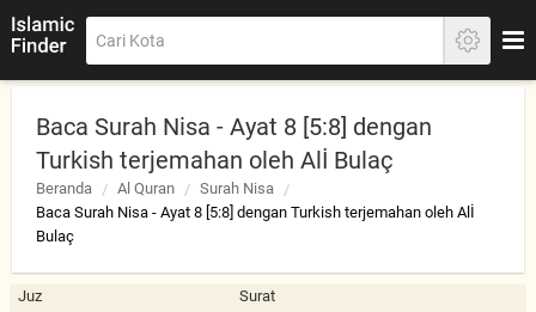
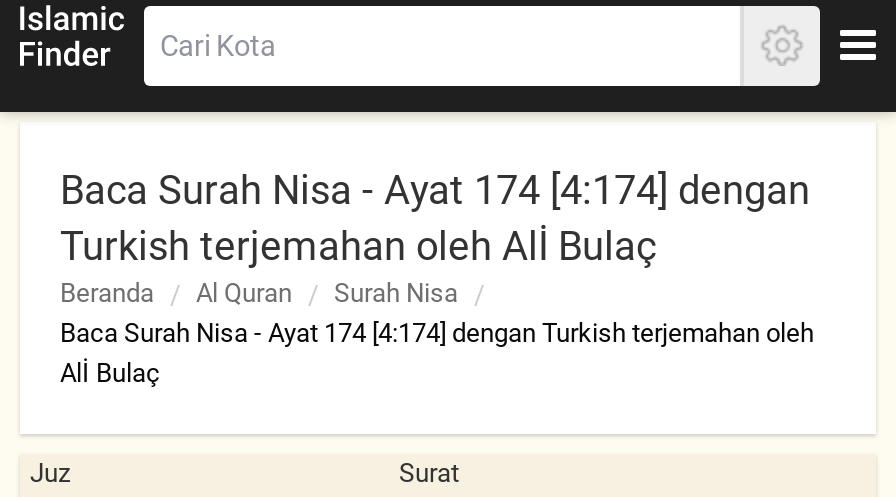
[36,112,432,141] Baca Surah Nisa - Ayat 8 [5:8] dengan -> [60,166,810,214] Baca Surah Nisa - Ayat 174 [4:174] dengan
[36,203,475,245] Baca Surah Nisa - Ayat 8 [5:8] dengan Turkish terjemahan oleh Alİ | Bulaç -> [60,318,814,388] Baca Surah Nisa - Ayat 174 [4:174] dengan Turkish terjemahan oleh | Alİ Bulaç

